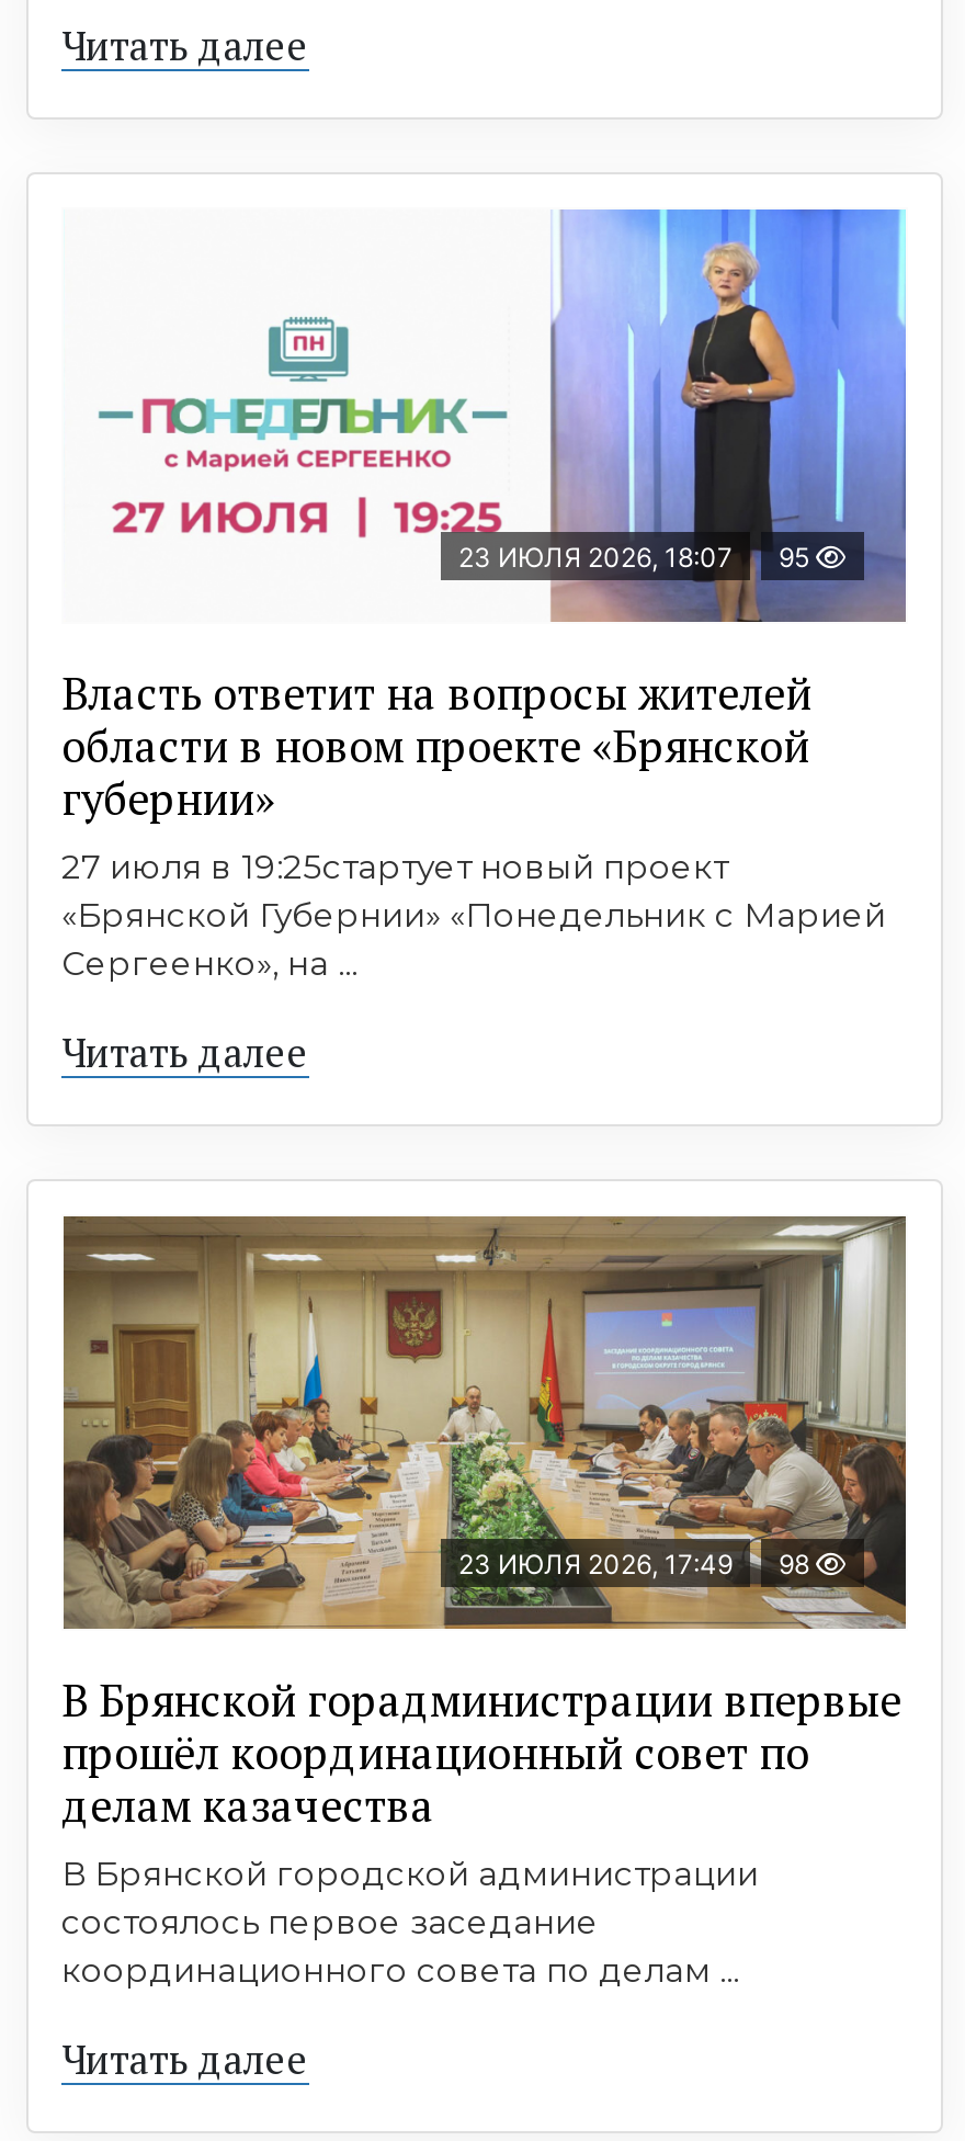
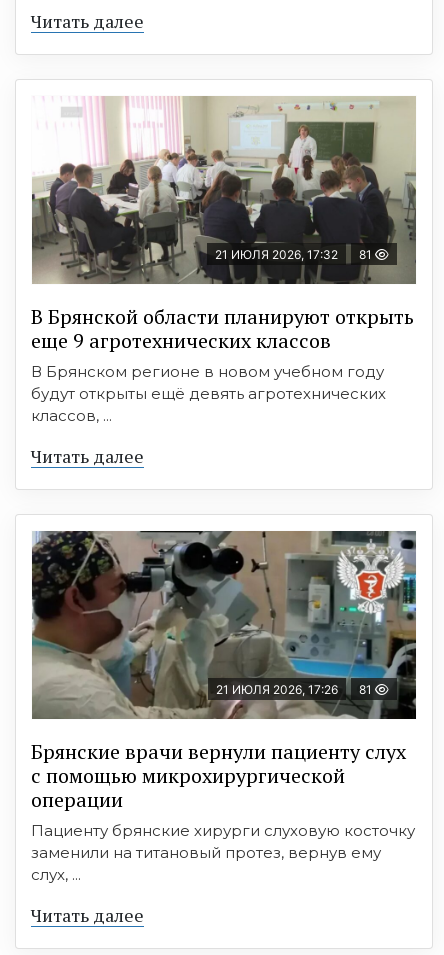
[64,207,908,622] [image] | 23 ИЮЛЯ 2026, 18:07 | 95 -> [31,95,417,283] [image] | 21 ИЮЛЯ 2026, 17:32 | 81
[61,663,886,983] Власть ответит на вопросы жителей | области в новом проекте «Брянской | губернии» | 27 июля в 19:25стартует новый проект | «Брянской Губернии» «Понедельник с Марией | Сергеенко», на ... -> [31,303,414,425] В Брянской области планируют открыть | еще 9 агротехнических классов | В Брянском регионе в новом учебном году | будут открыты ещё девять агротехнических | классов, ...
[61,1214,908,1631] [image] | 23 ИЮЛЯ 2026, 17:49 | 98 -> [31,530,417,720] [image] | 21 ИЮЛЯ 2026, 17:26 | 81
[61,1670,901,1990] В Брянской горадминистрации впервые | прошёл координационный совет по | делам казачества | В Брянской городской администрации | состоялось первое заседание | координационного совета по делам ... -> [31,738,415,884] Брянские врачи вернули пациенту слух | с помощью микрохирургической | операции | Пациенту брянские хирурги слуховую косточку | заменили на титановый протез, вернув ему | слух, ...

